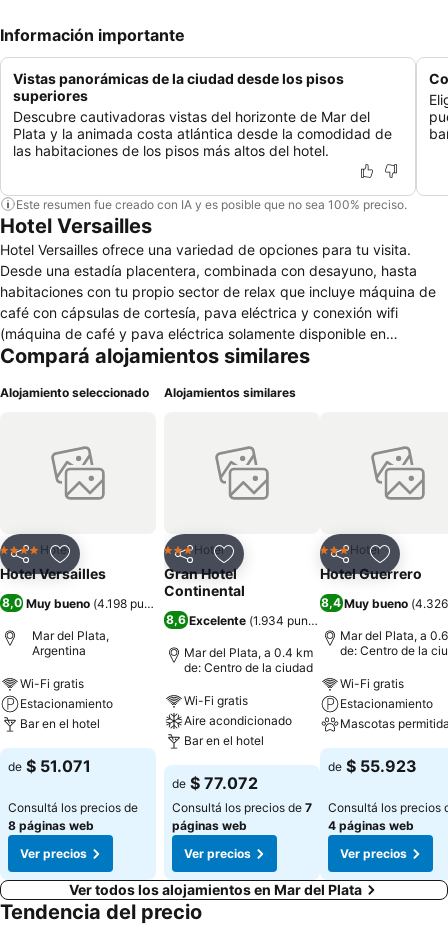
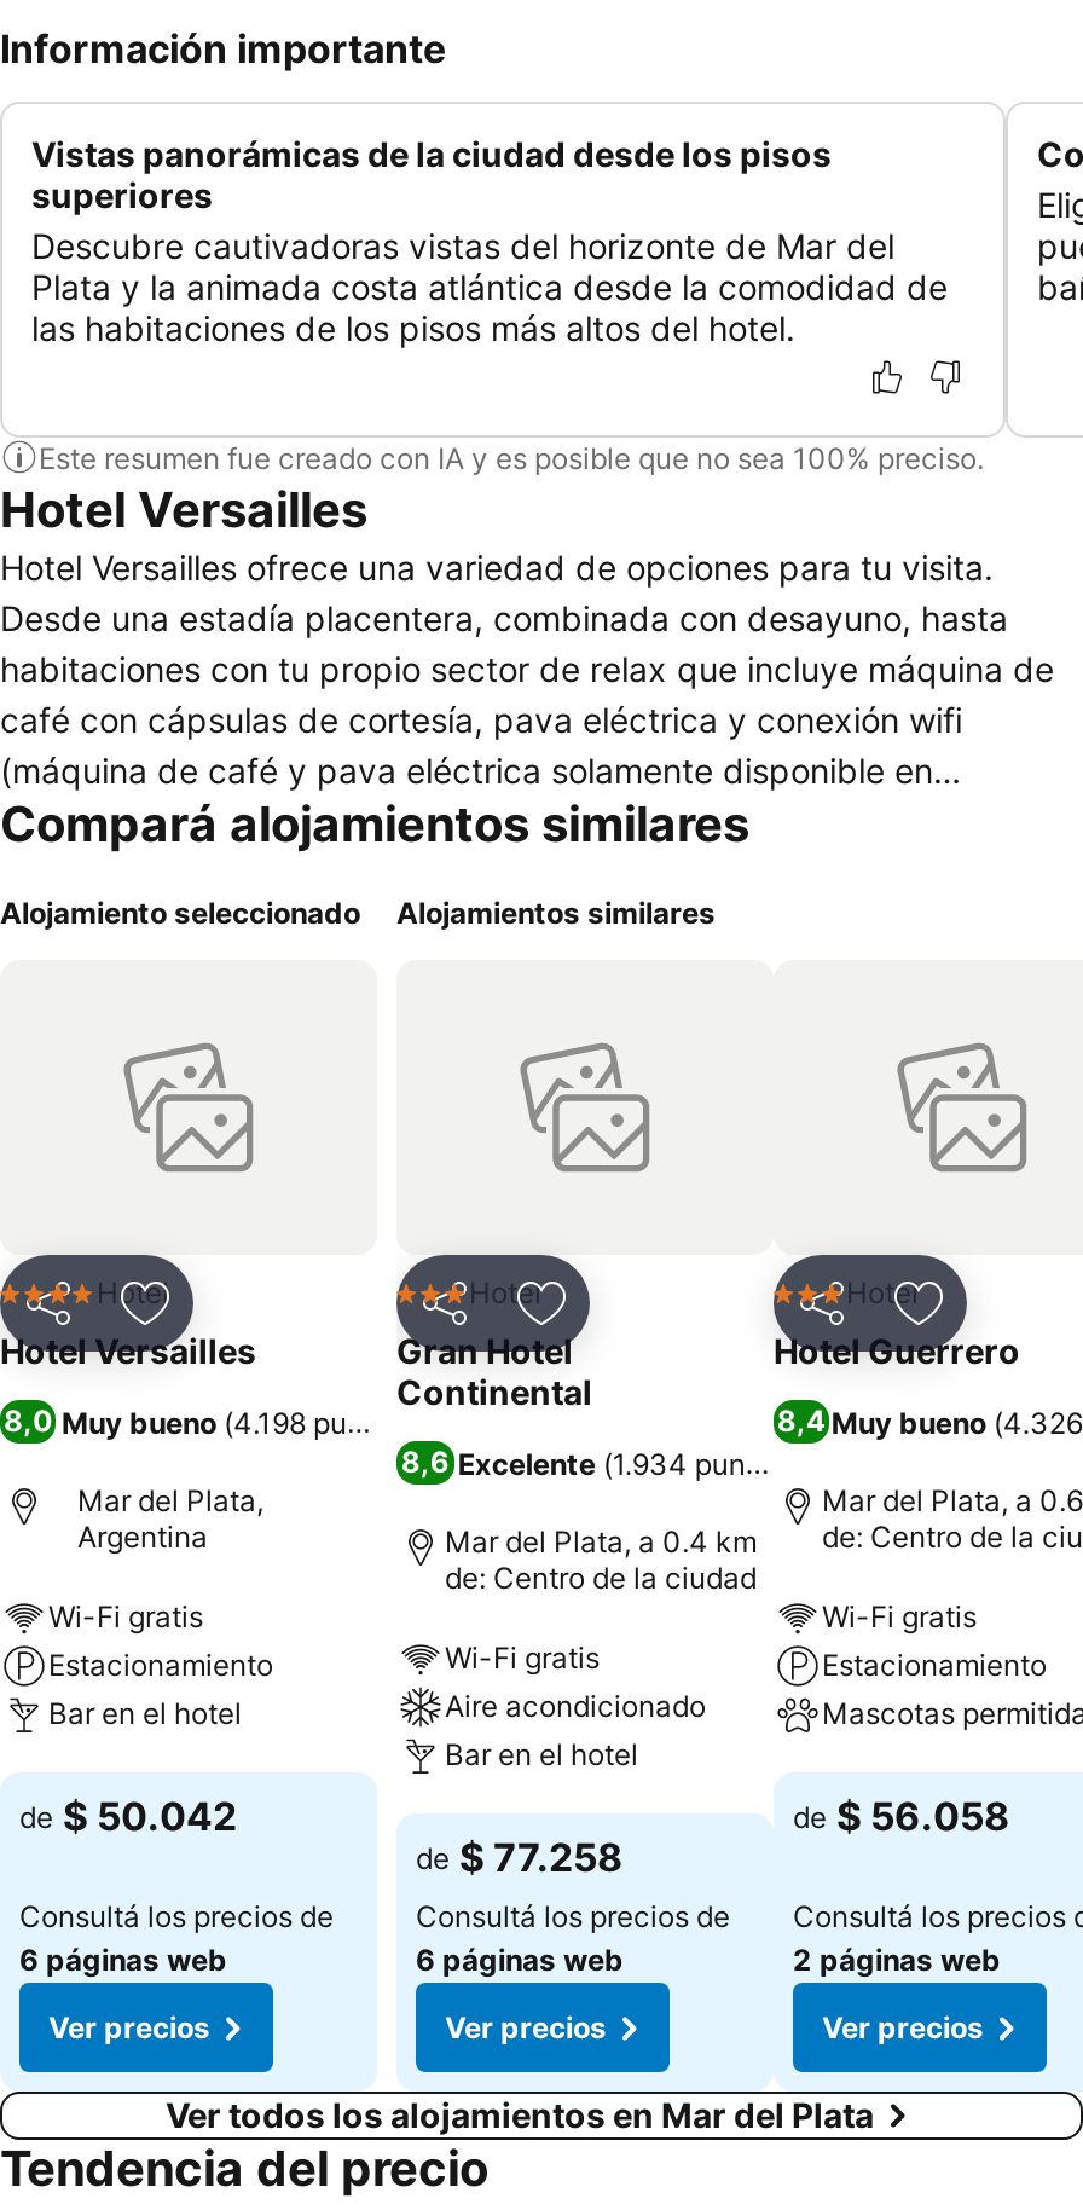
[8,756,91,776] de $ 51.071 -> [19,1792,237,1840] de $ 50.042
[328,756,417,776] de $ 55.923 -> [793,1792,1010,1840] de $ 56.058
[172,773,312,833] de $ 77.072 | Consultá los precios de 7 | páginas web -> [416,1833,730,1978] de $ 77.258 | Consultá los precios de | 6 páginas web
[8,818,94,833] 8 páginas web -> [19,1942,227,1978] 6 páginas web
[328,818,414,833] 4 páginas web -> [793,1942,1001,1978] 2 páginas web

